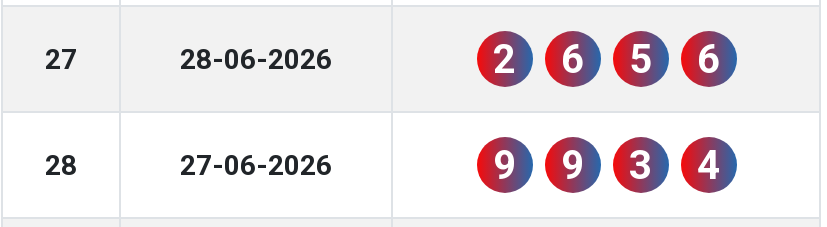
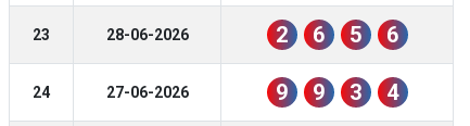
[45,42,77,74] 27 -> [33,26,50,43] 23
[45,148,77,180] 28 -> [33,83,50,101] 24

